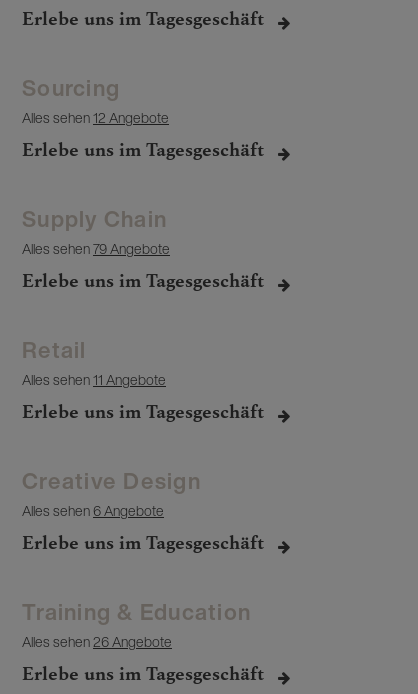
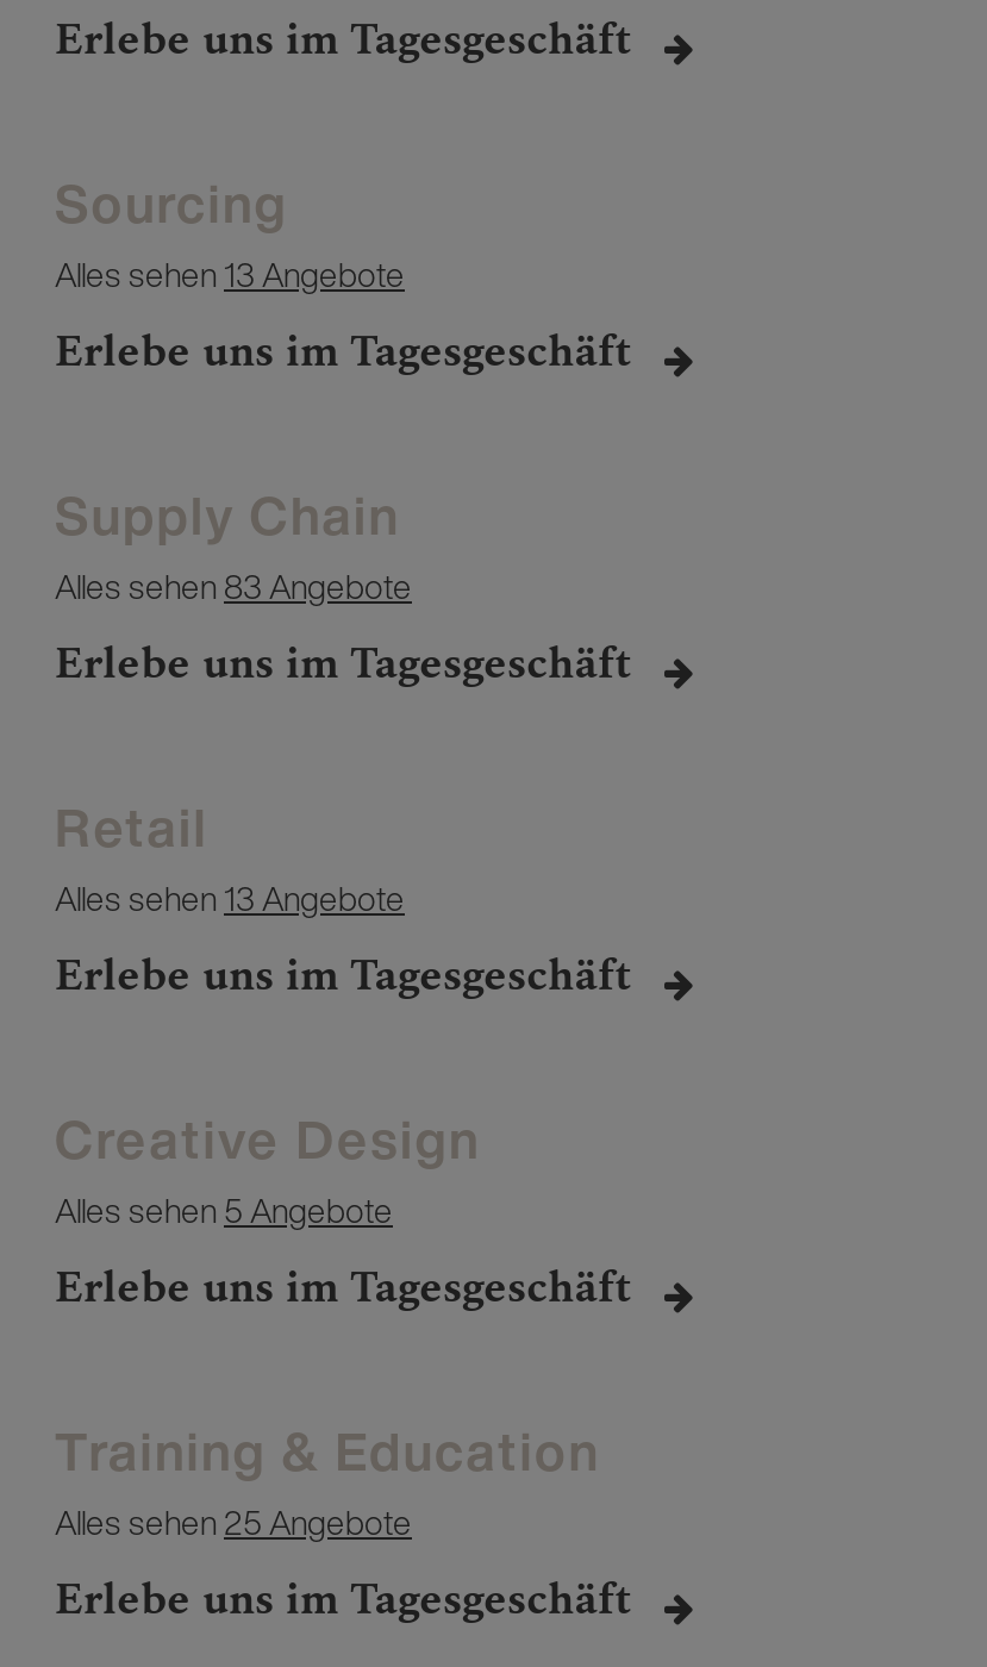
[22,107,169,128] Alles sehen 12 Angebote -> [55,249,405,299] Alles sehen 13 Angebote
[22,238,170,259] Alles sehen 79 Angebote -> [55,561,412,611] Alles sehen 83 Angebote
[22,369,166,390] Alles sehen 11 Angebote -> [55,873,405,923] Alles sehen 13 Angebote
[22,500,164,521] Alles sehen 6 Angebote -> [55,1185,393,1235] Alles sehen 5 Angebote
[22,631,172,652] Alles sehen 26 Angebote -> [55,1497,412,1547] Alles sehen 25 Angebote

